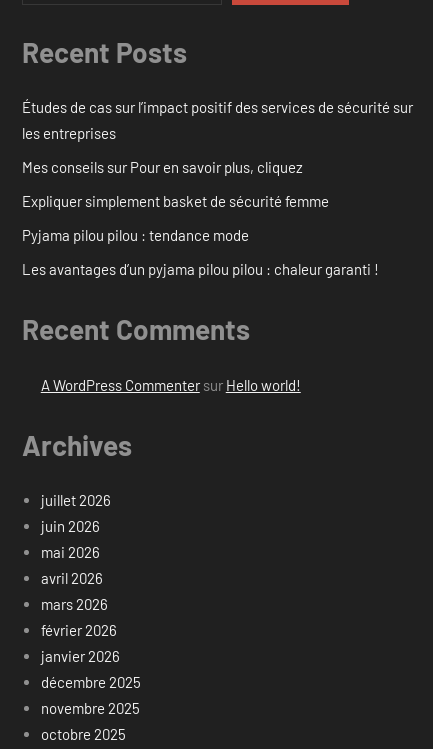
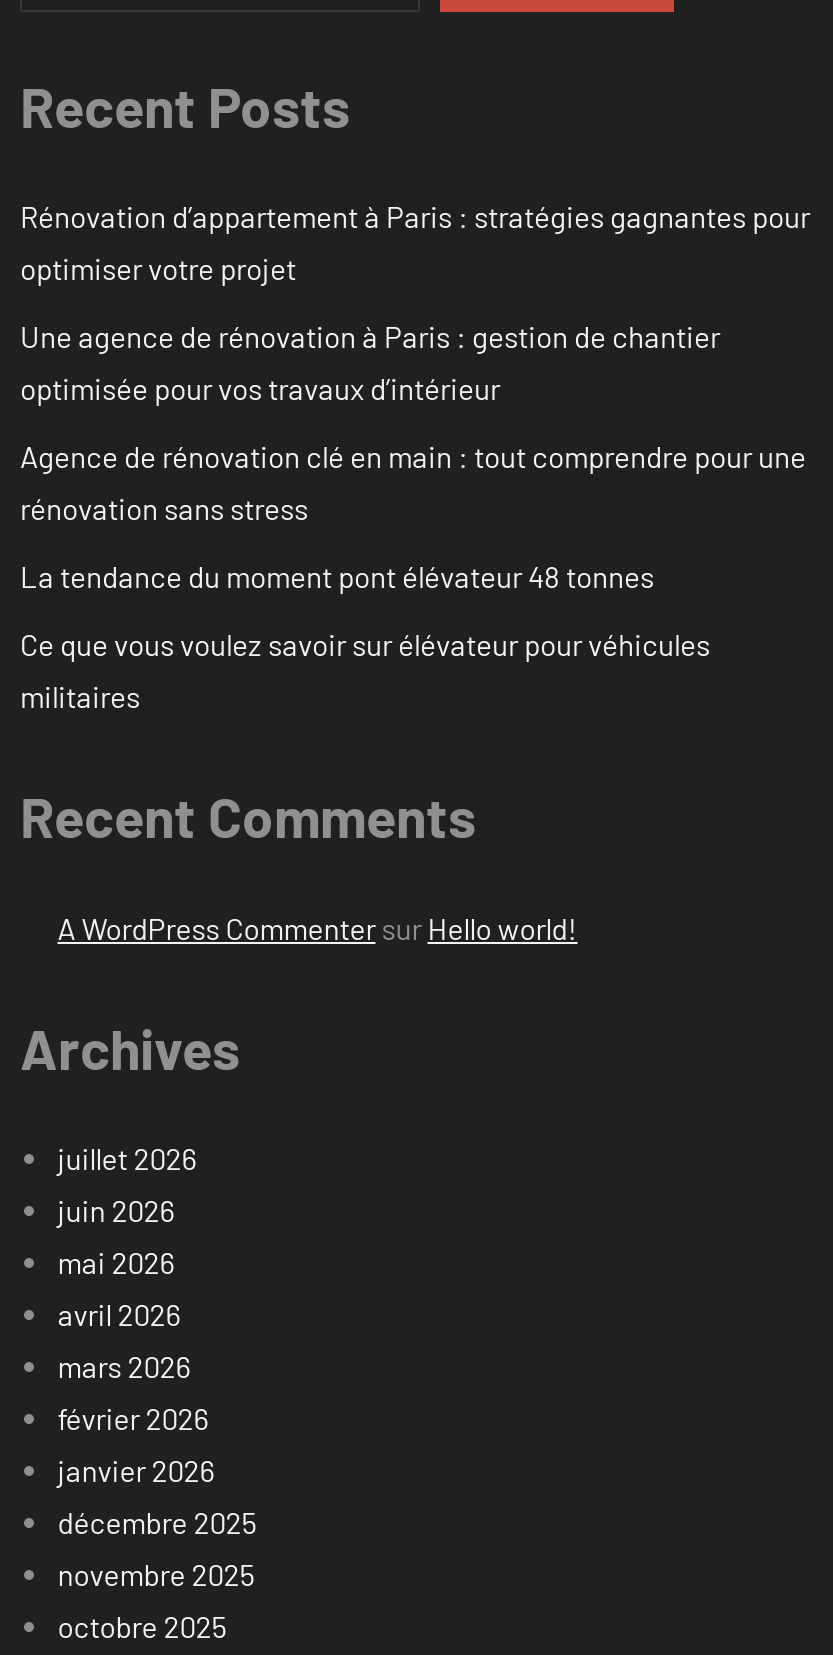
[22,98,413,142] Études de cas sur l’impact positif des services de sécurité sur | les entreprises -> [20,199,810,287] Rénovation d’appartement à Paris : stratégies gagnantes pour | optimiser votre projet
[22,158,303,176] Mes conseils sur Pour en savoir plus, cliquez -> [20,319,720,407] Une agence de rénovation à Paris : gestion de chantier | optimisée pour vos travaux d’intérieur
[22,192,329,210] Expliquer simplement basket de sécurité femme -> [20,439,806,527] Agence de rénovation clé en main : tout comprendre pour une | rénovation sans stress
[22,226,249,244] Pyjama pilou pilou : tendance mode -> [20,559,654,595] La tendance du moment pont élévateur 48 tonnes
[22,260,379,278] Les avantages d’un pyjama pilou pilou : chaleur garanti ! -> [20,627,710,715] Ce que vous voulez savoir sur élévateur pour véhicules | militaires

